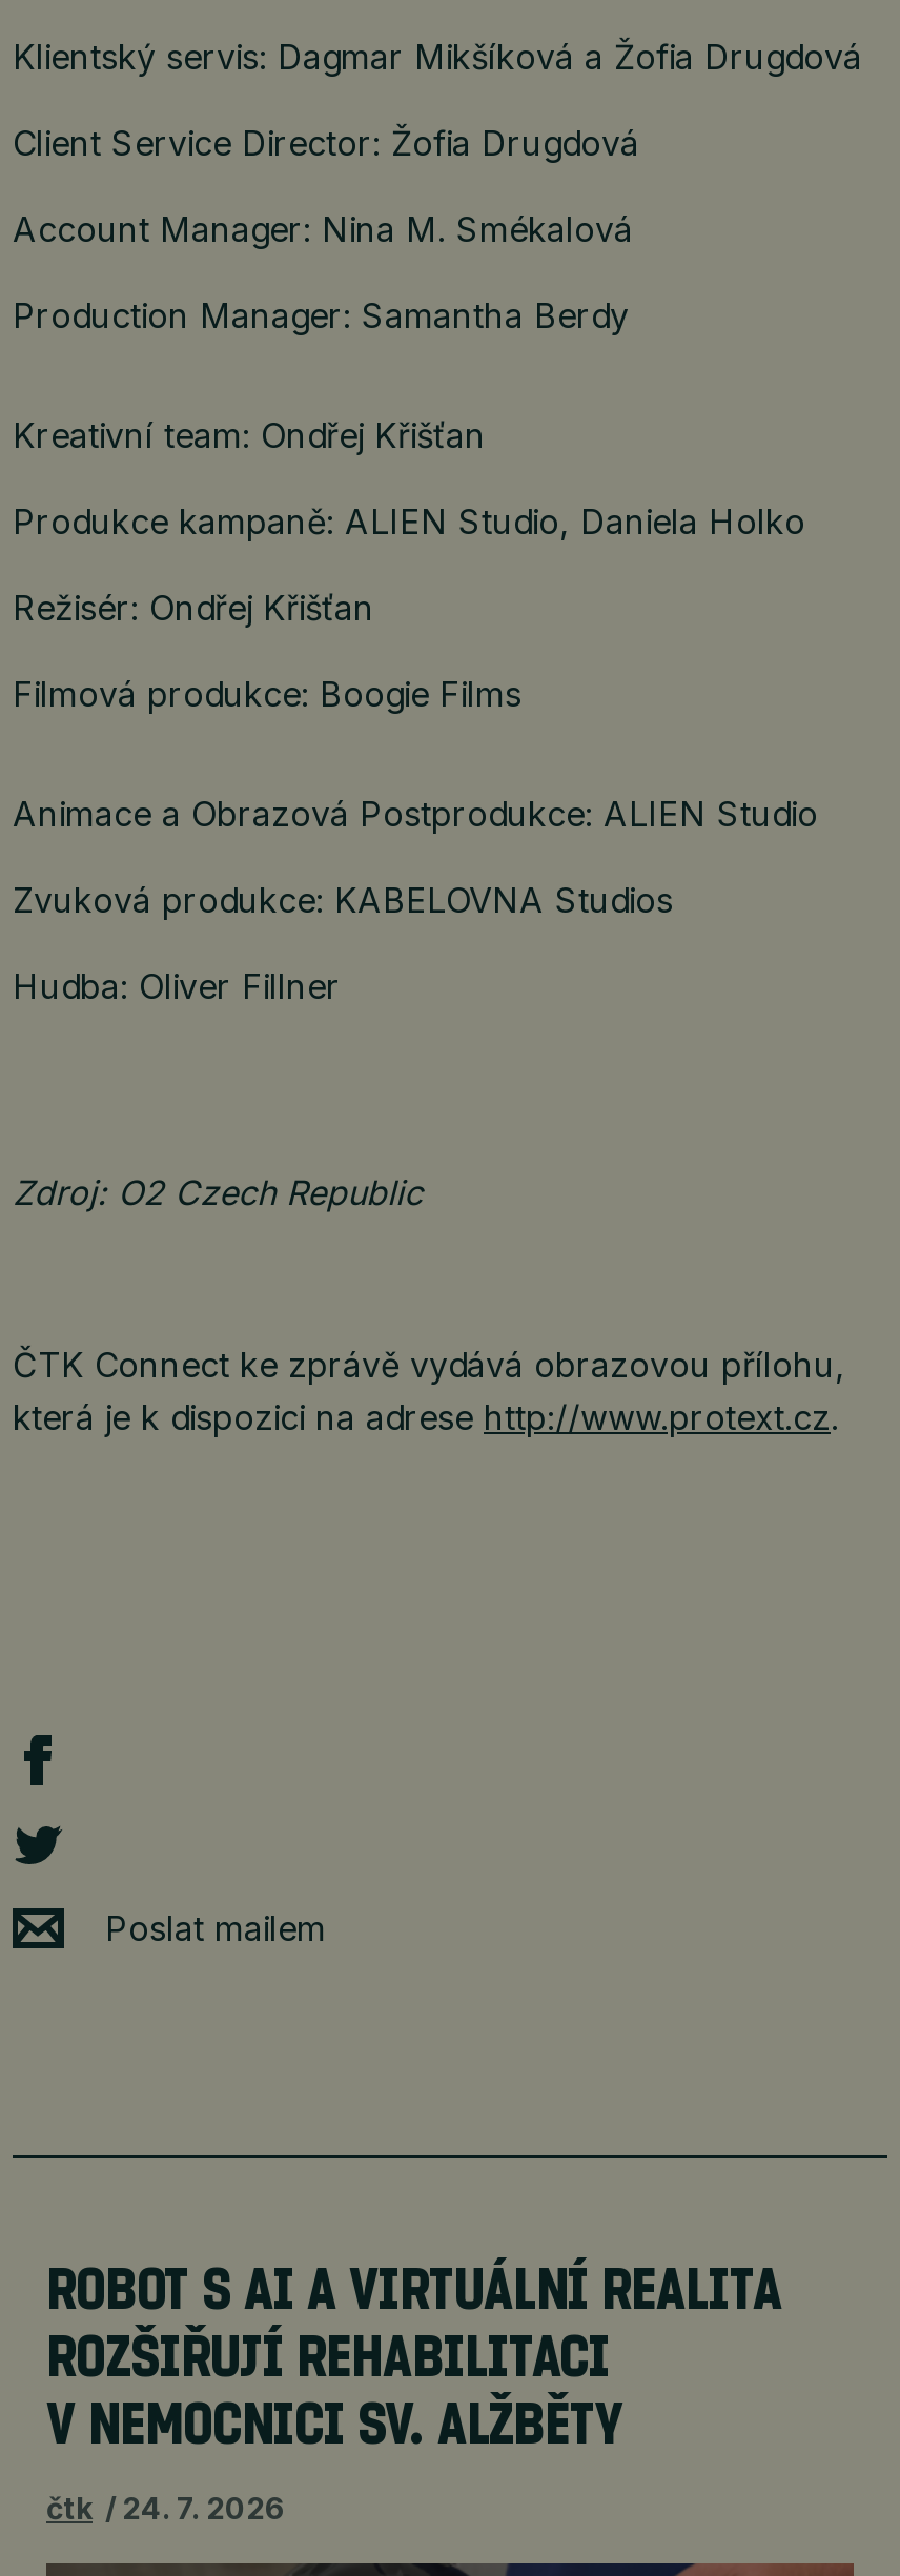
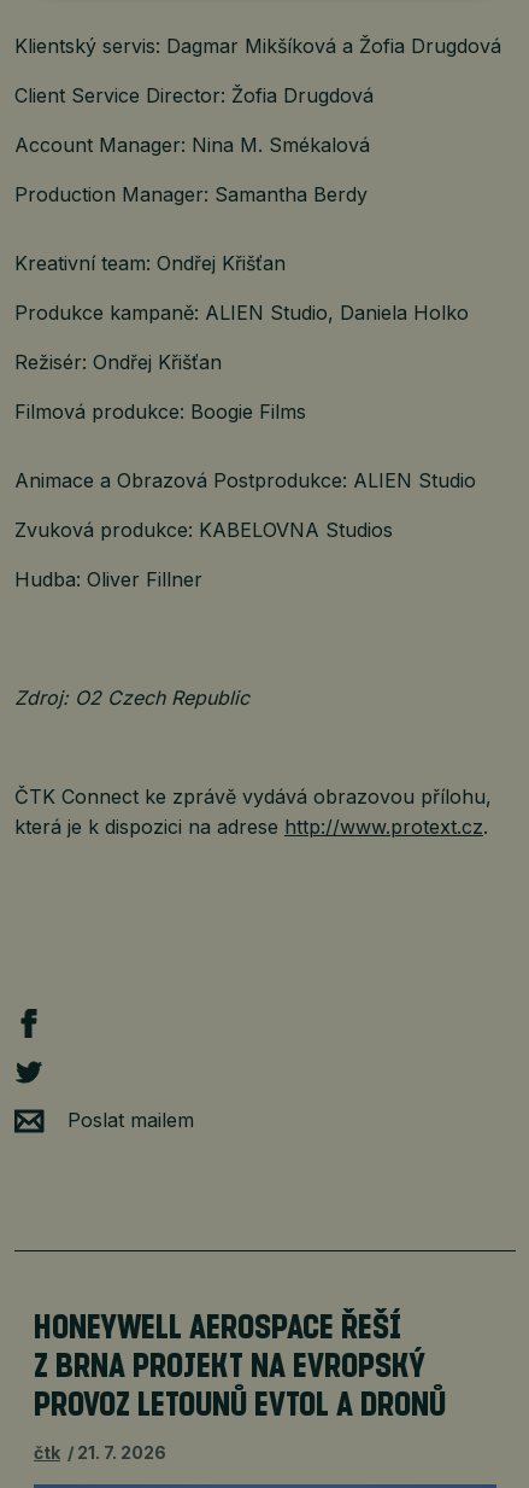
[46,2263,782,2456] ROBOT S AI A VIRTUÁLNÍ REALITA | ROZŠIŘUJÍ REHABILITACI | V NEMOCNICI SV. ALŽBĚTY -> [34,1312,446,1423] HONEYWELL AEROSPACE ŘEŠÍ | Z BRNA PROJEKT NA EVROPSKÝ | PROVOZ LETOUNŮ EVTOL A DRONŮ
[46,2489,286,2525] čtk 24. 7. 2026 -> [34,1442,166,1462] čtk 21. 7. 2026

